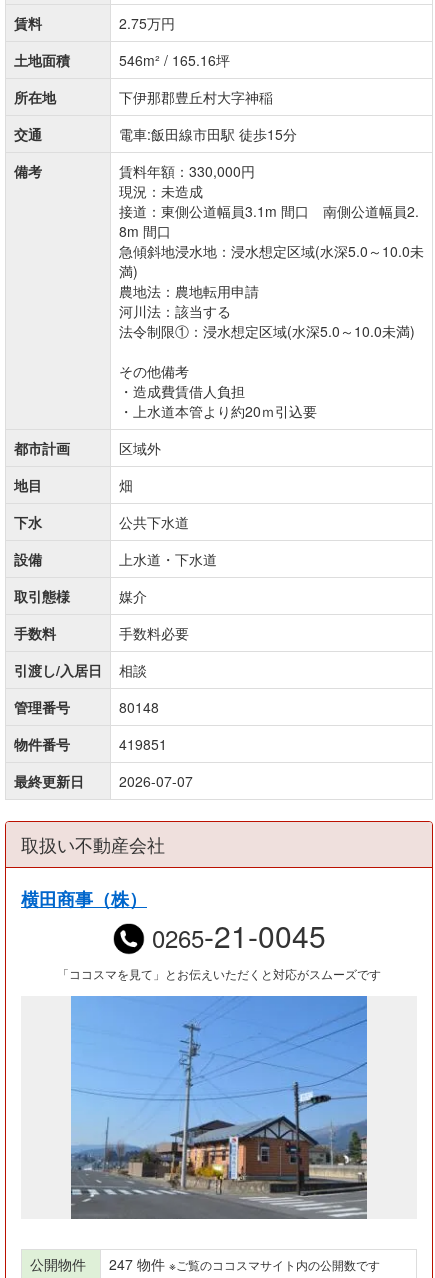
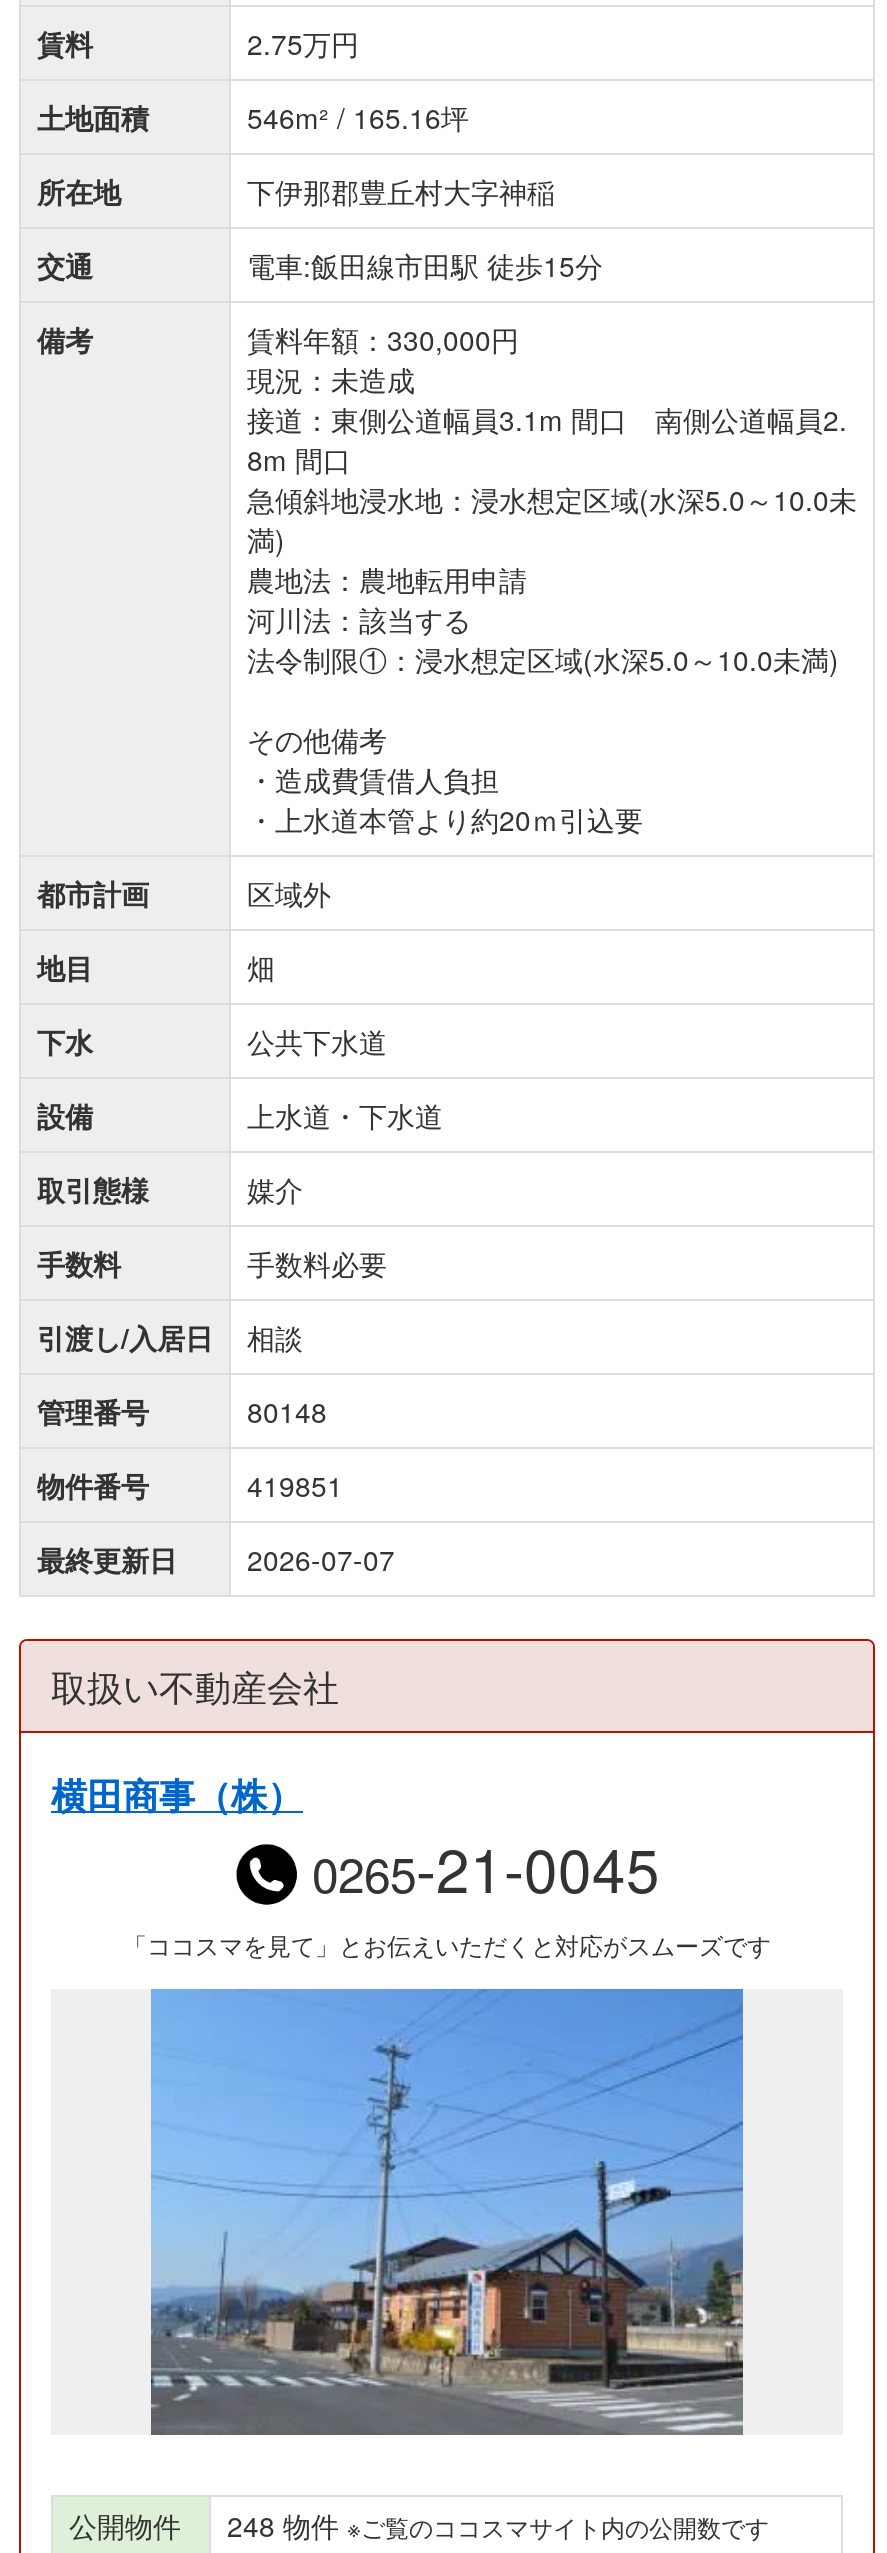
[109,1254,380,1274] 247 物件※ご覧のココスマサイト内の公開数です -> [227,2504,769,2544] 248 物件※ご覧のココスマサイト内の公開数です

